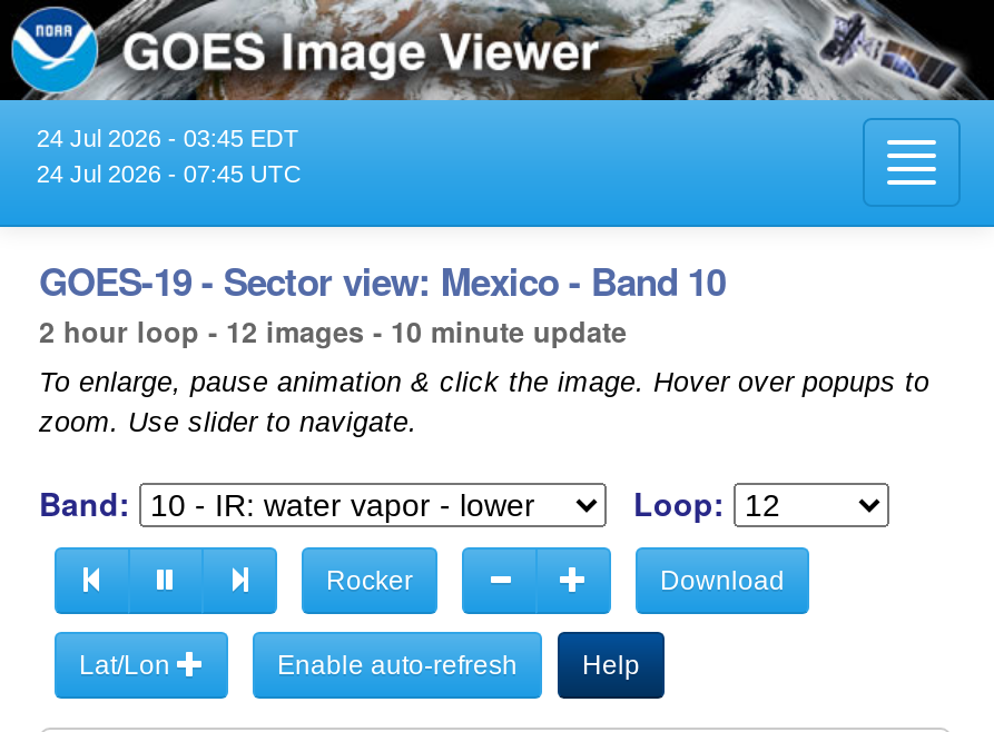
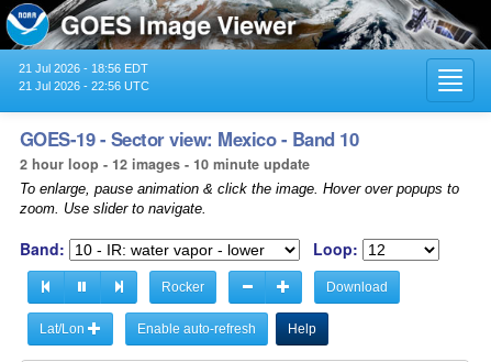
[37,124,299,151] 24 Jul 2026 - 03:45 EDT -> [19,61,148,75] 21 Jul 2026 - 18:56 EDT
[37,160,301,186] 24 Jul 2026 - 07:45 UTC -> [19,79,149,92] 21 Jul 2026 - 22:56 UTC

